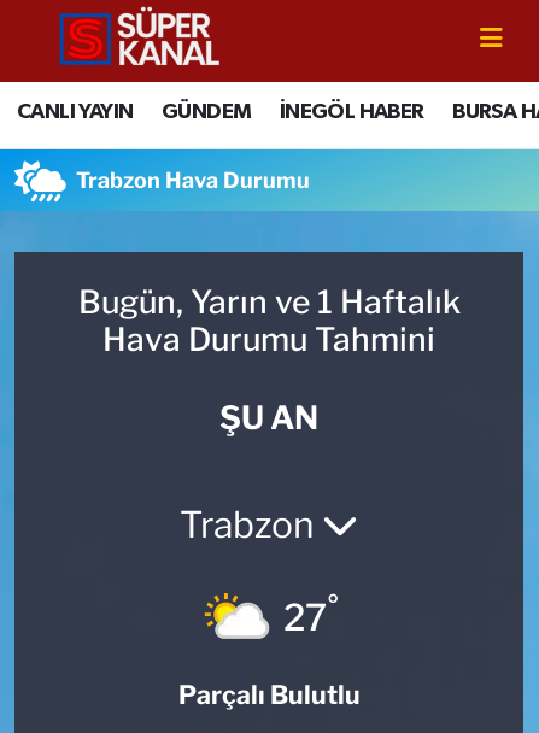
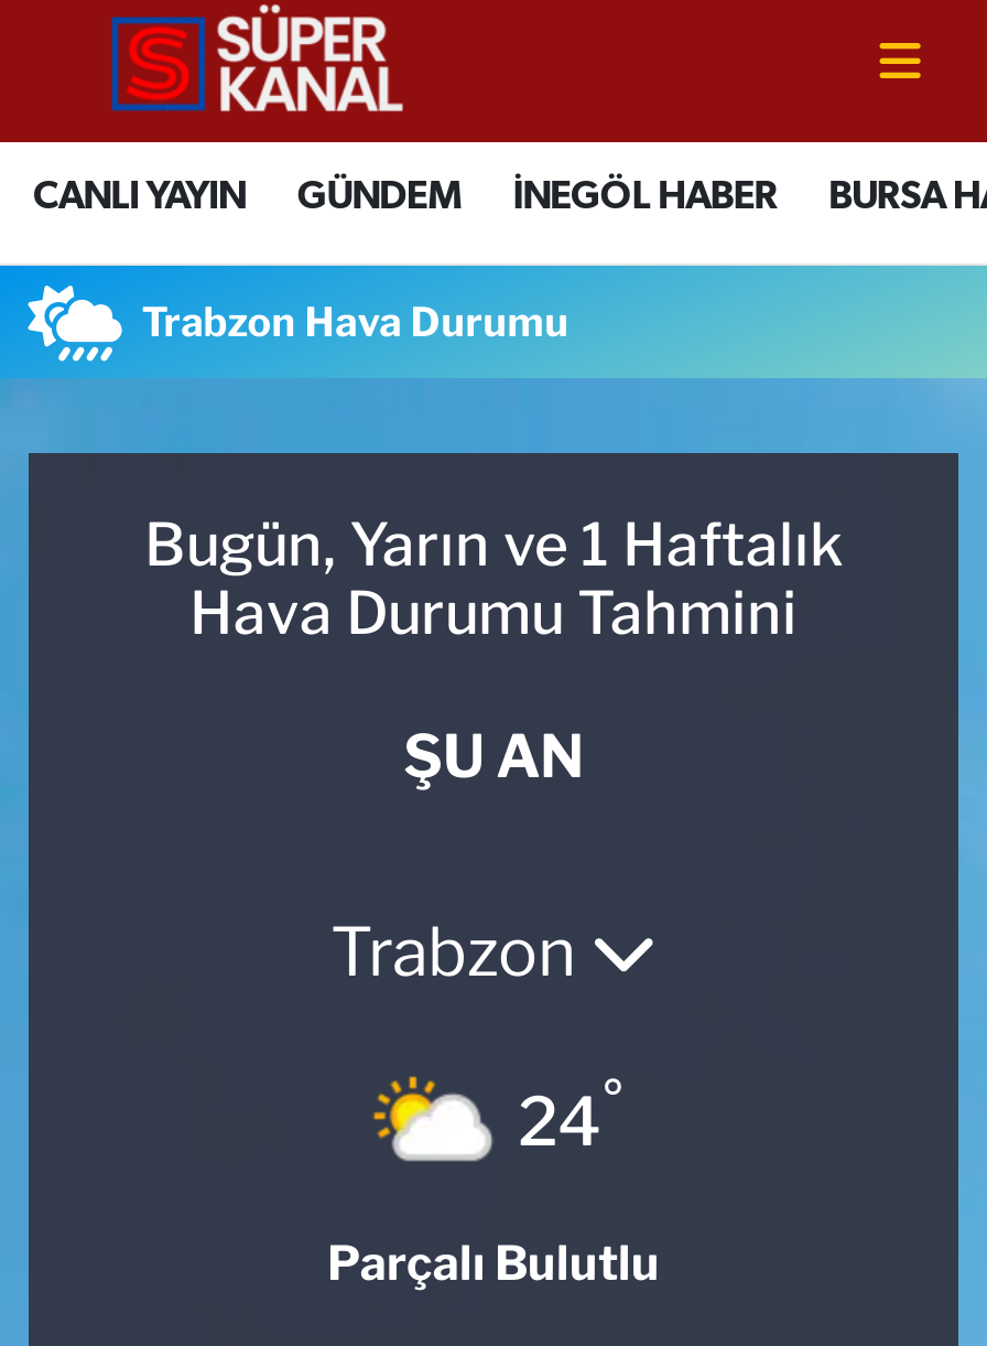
[283,590,339,639] 27° -> [518,1072,623,1161] 24°

